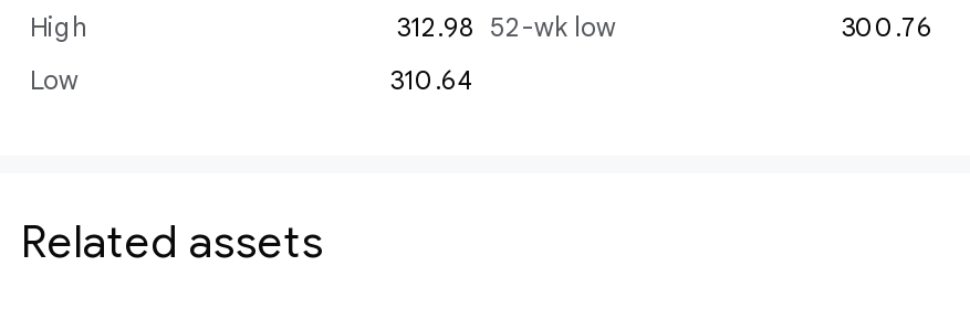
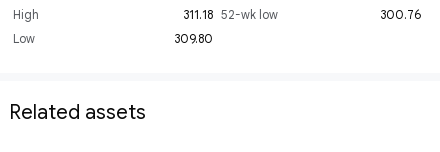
[397,10,616,43] 312.98 52-wk low -> [183,7,278,22] 311.18 52-wk low
[390,63,472,96] 310.64 -> [174,31,213,46] 309.80

